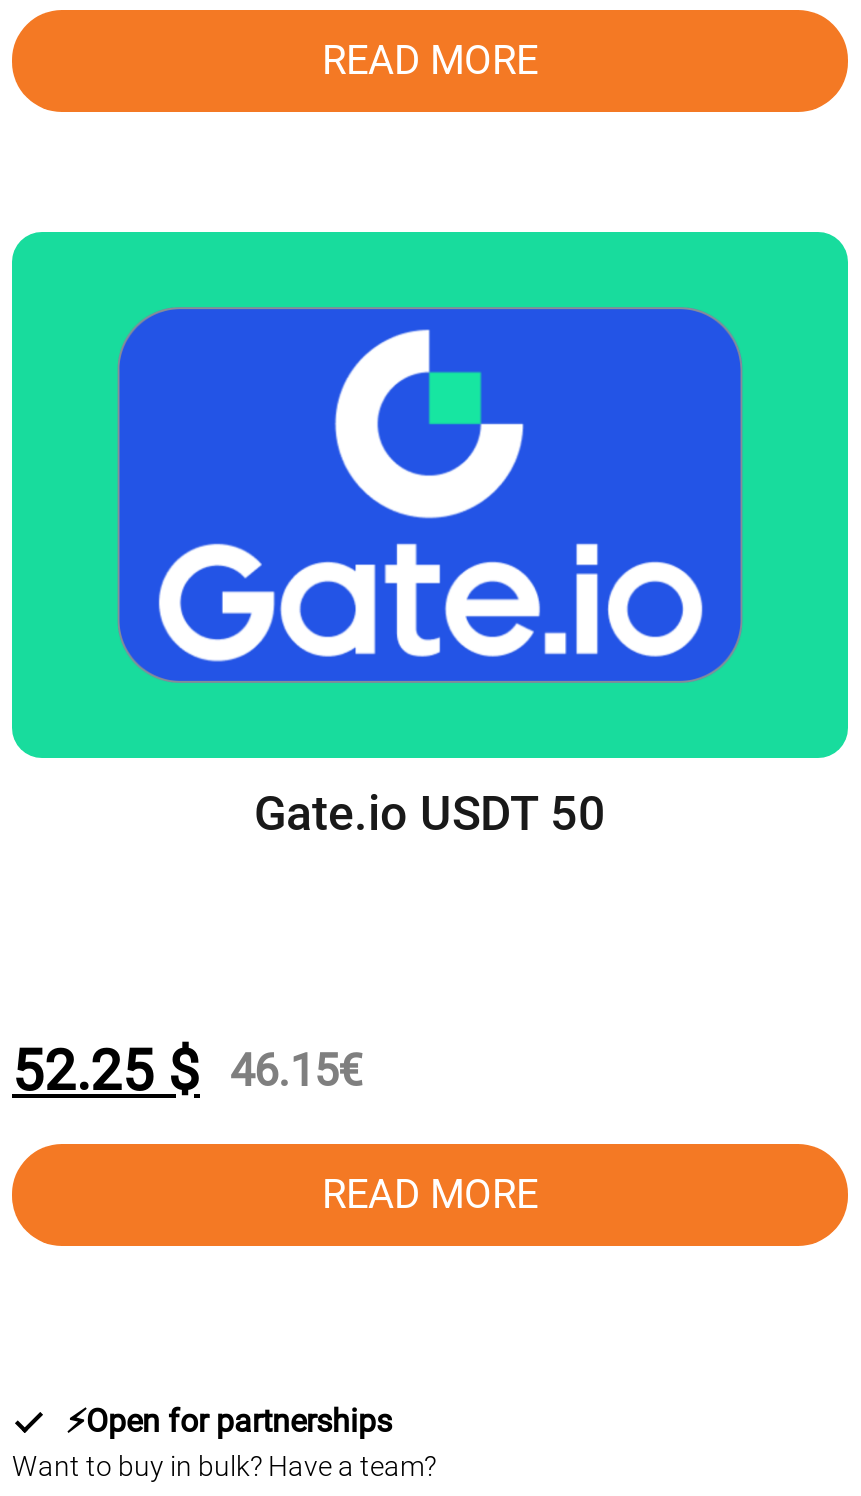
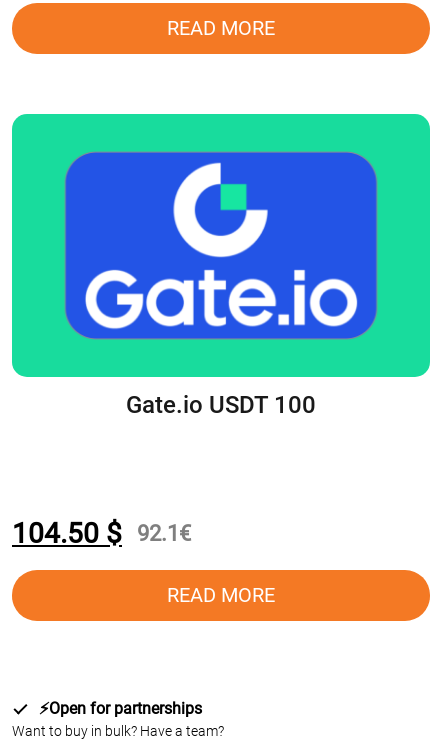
[254,785,606,841] Gate.io USDT 50 -> [126,390,316,418] Gate.io USDT 100
[12,1037,362,1103] 52.25 $ 46.15€ -> [12,516,191,549] 104.50 $ 92.1€

